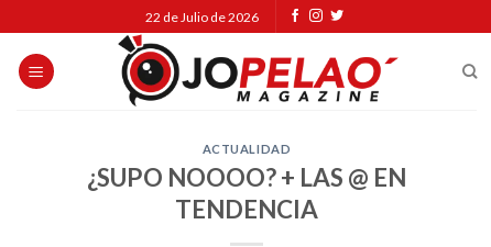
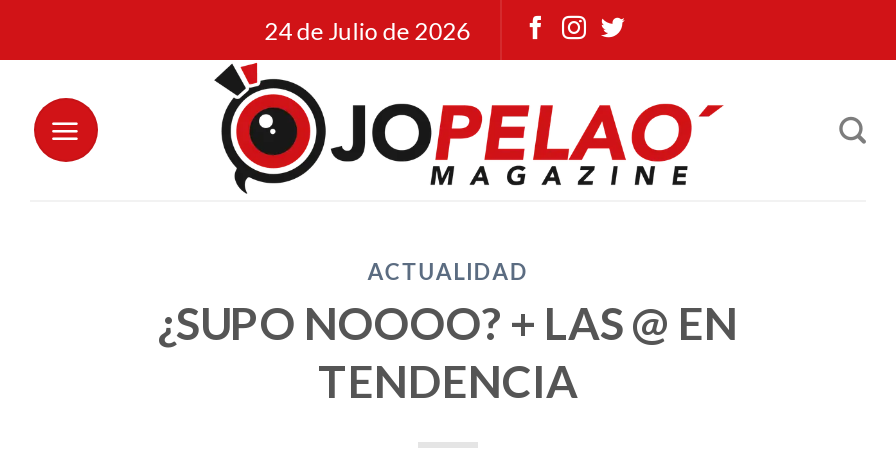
[146,8,259,25] 22 de Julio de 2026 -> [264,15,470,45] 24 de Julio de 2026

